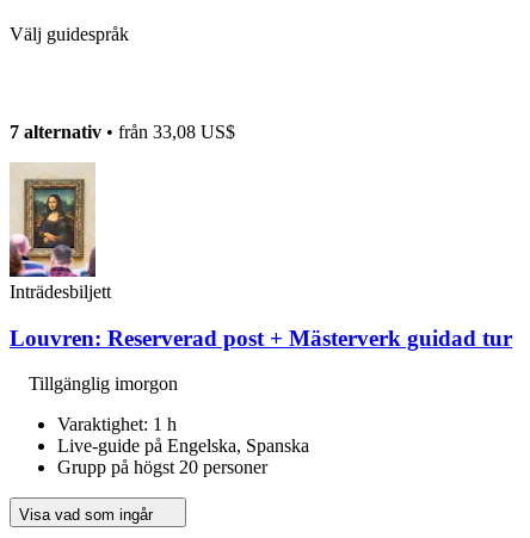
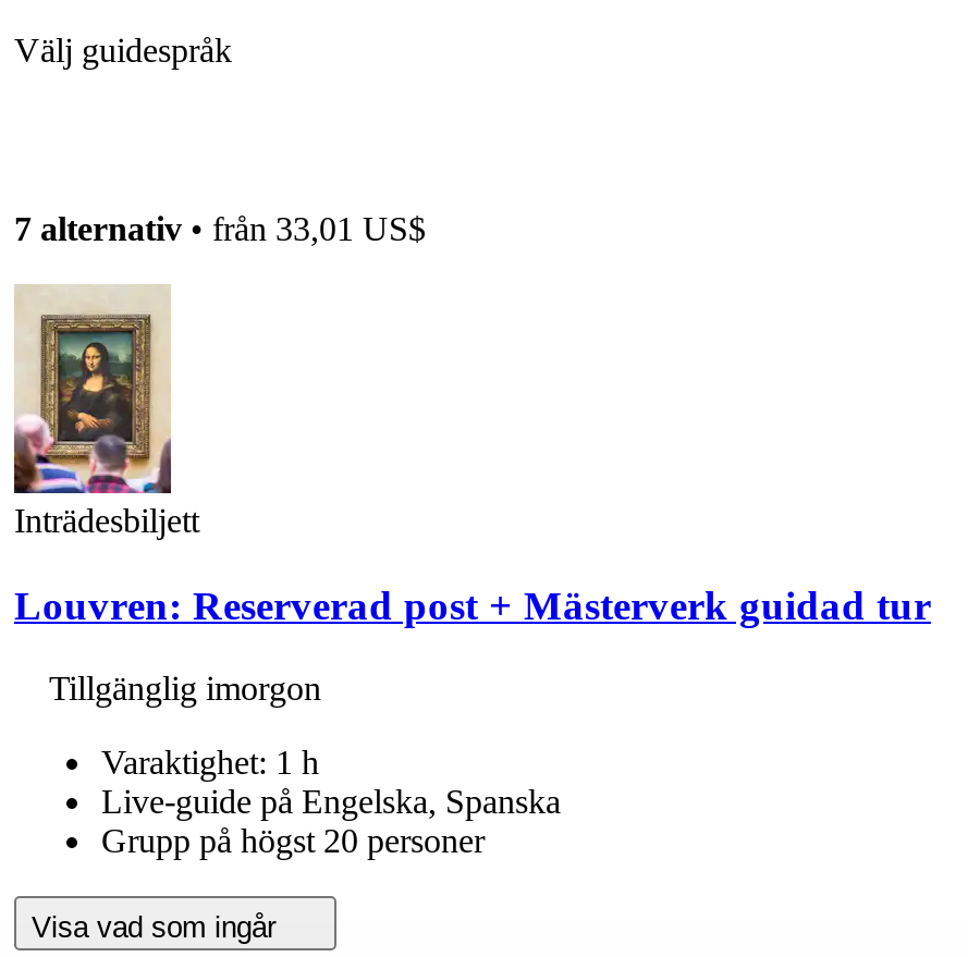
[10,122,235,142] 7 alternativ • från 33,08 US$ -> [14,210,426,247] 7 alternativ • från 33,01 US$

